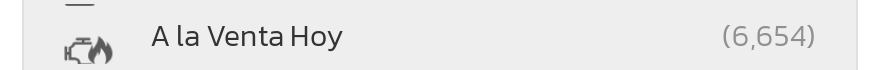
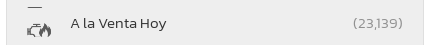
[722,11,816,57] (6,654) -> [353,10,403,33] (23,139)

